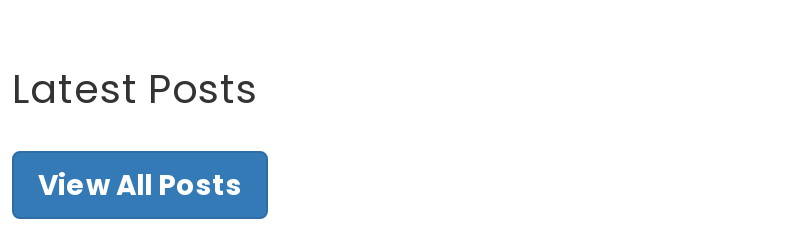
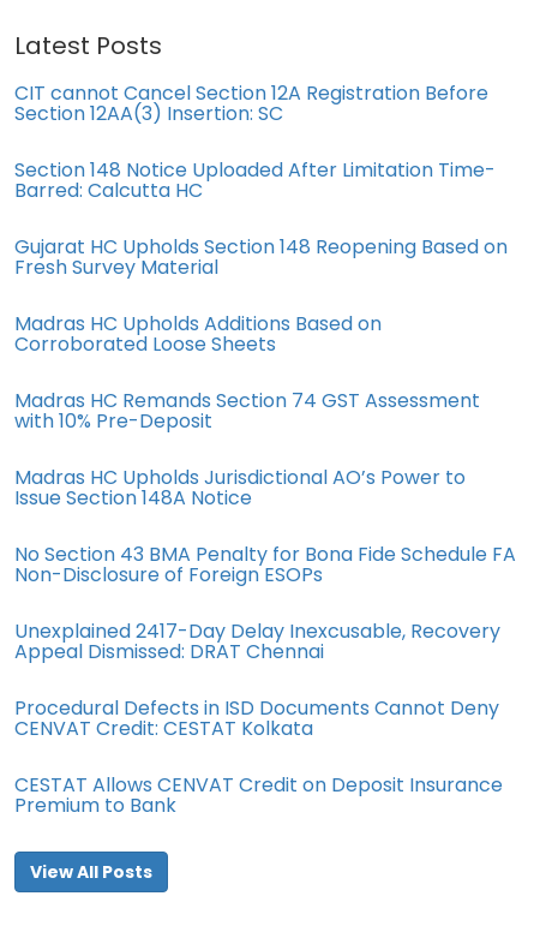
none -> [14,79,516,819] CIT cannot Cancel Section 12A Registration Before | Section 12AA(3) Insertion: SC | Section 148 Notice Uploaded After Limitation Time- | Barred: Calcutta HC | Gujarat HC Upholds Section 148 Reopening Based on | Fresh Survey Material | Madras HC Upholds Additions Based on | Corroborated Loose Sheets | Madras HC Remands Section 74 GST Assessment | with 10% Pre-Deposit | Madras HC Upholds Jurisdictional AO’s Power to | Issue Section 148A Notice | No Section 43 BMA Penalty for Bona Fide Schedule FA | Non-Disclosure of Foreign ESOPs | Unexplained 2417-Day Delay Inexcusable, Recovery | Appeal Dismissed: DRAT Chennai | Procedural Defects in ISD Documents Cannot Deny | CENVAT Credit: CESTAT Kolkata | CESTAT Allows CENVAT Credit on Deposit Insurance | Premium to Bank

